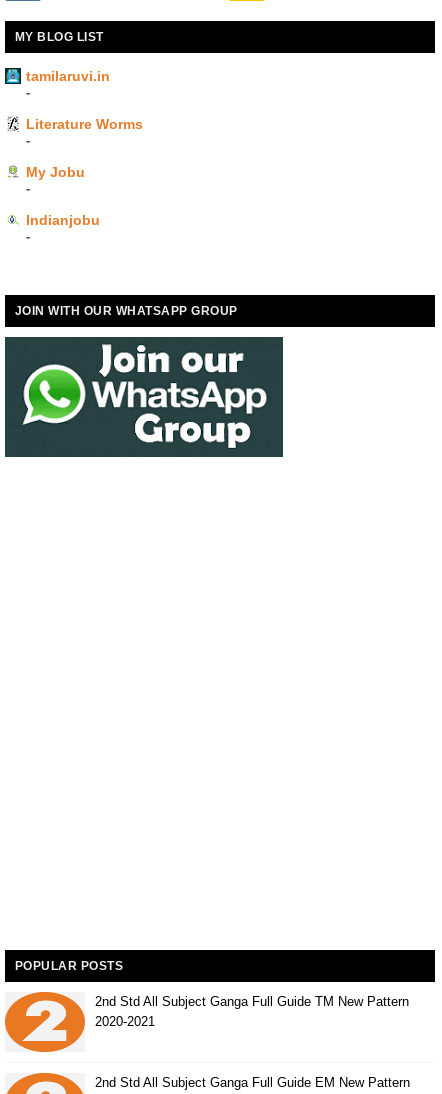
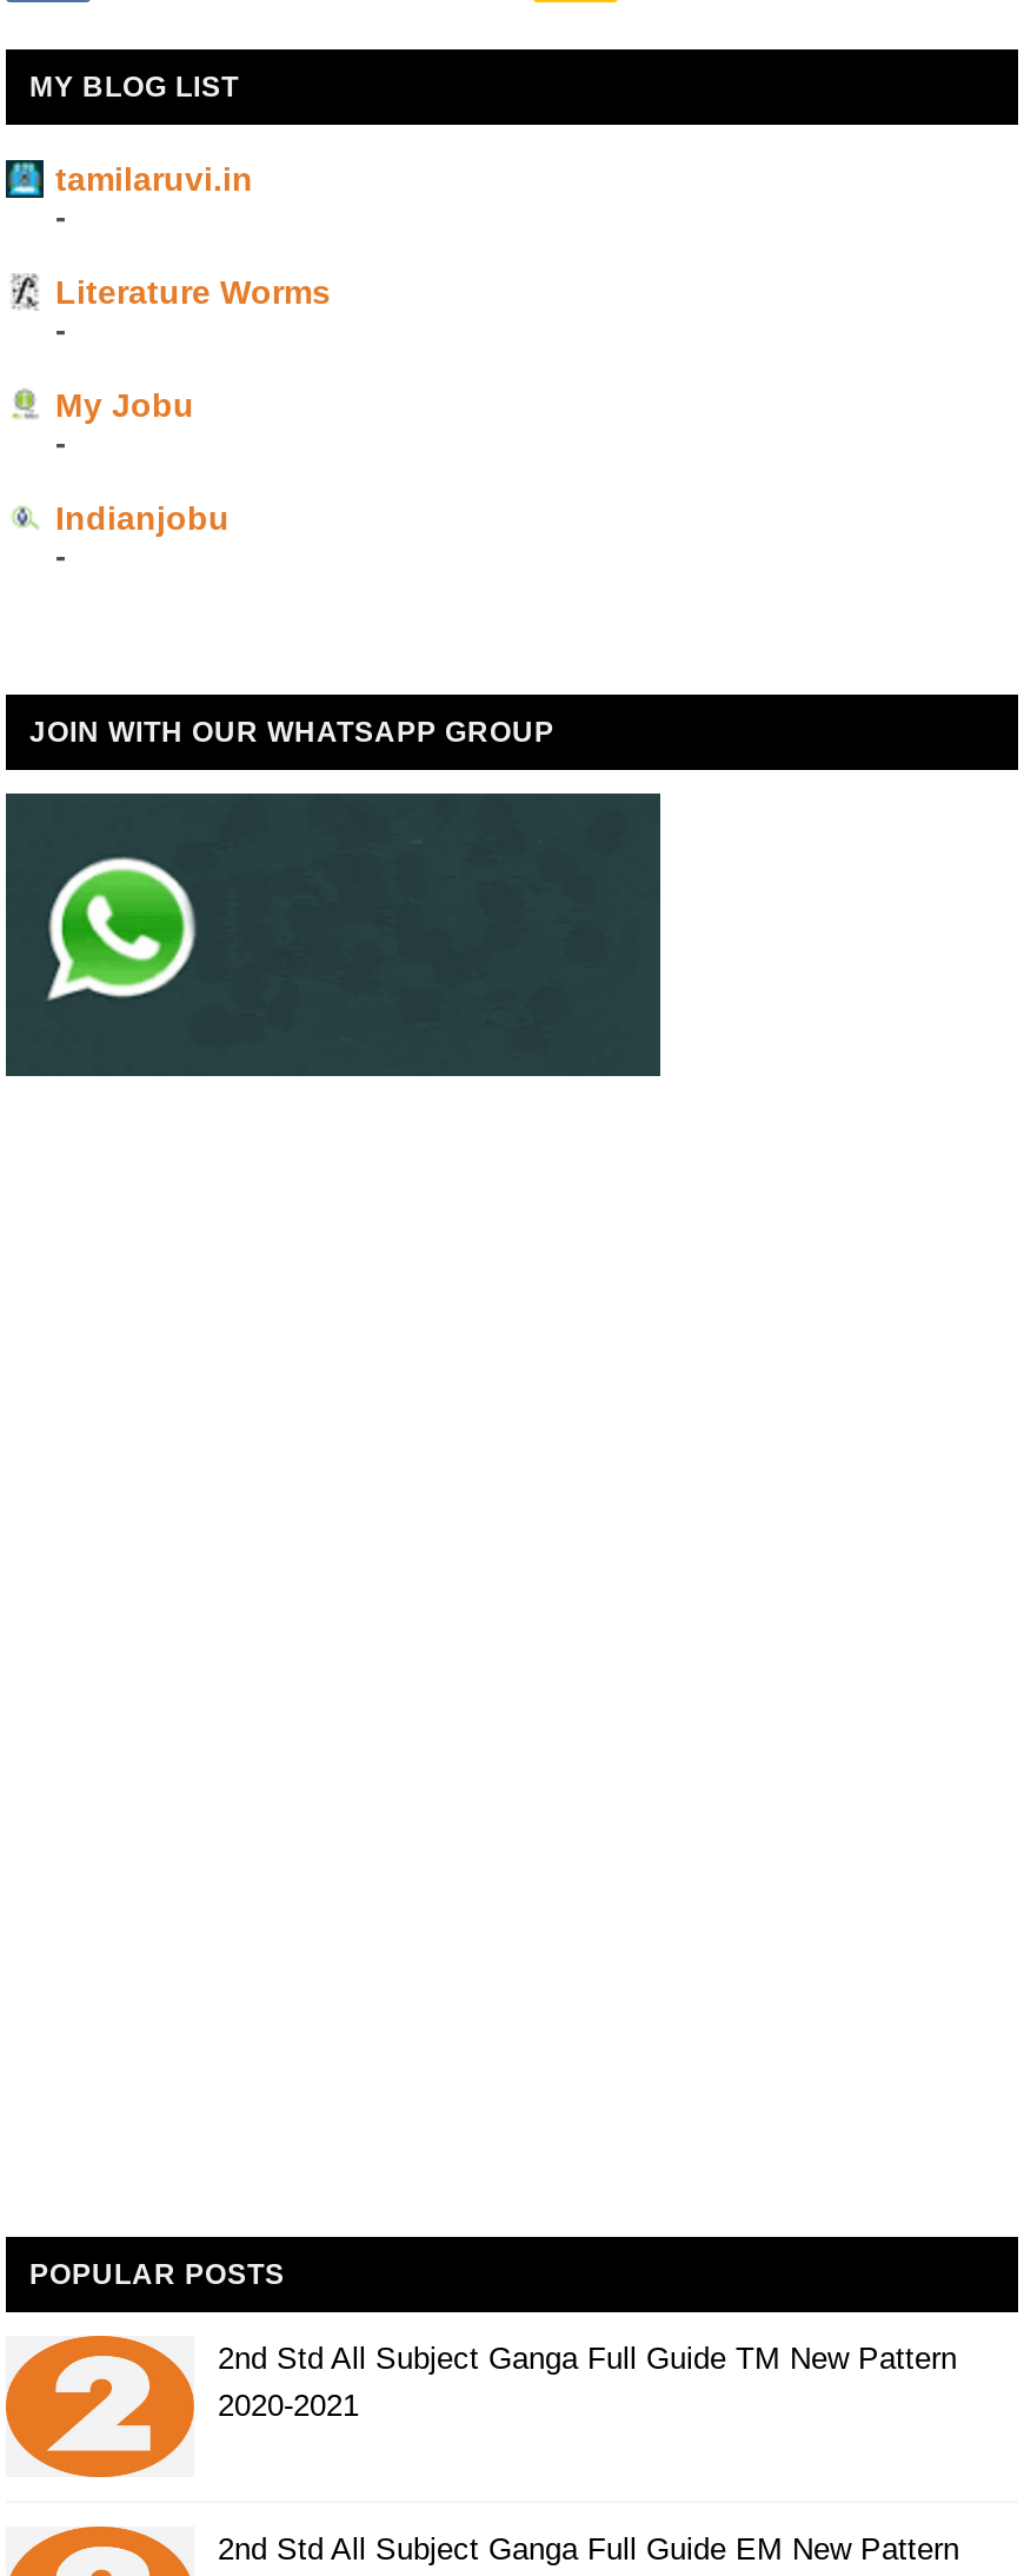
[91,343,267,449] [image] -> none

